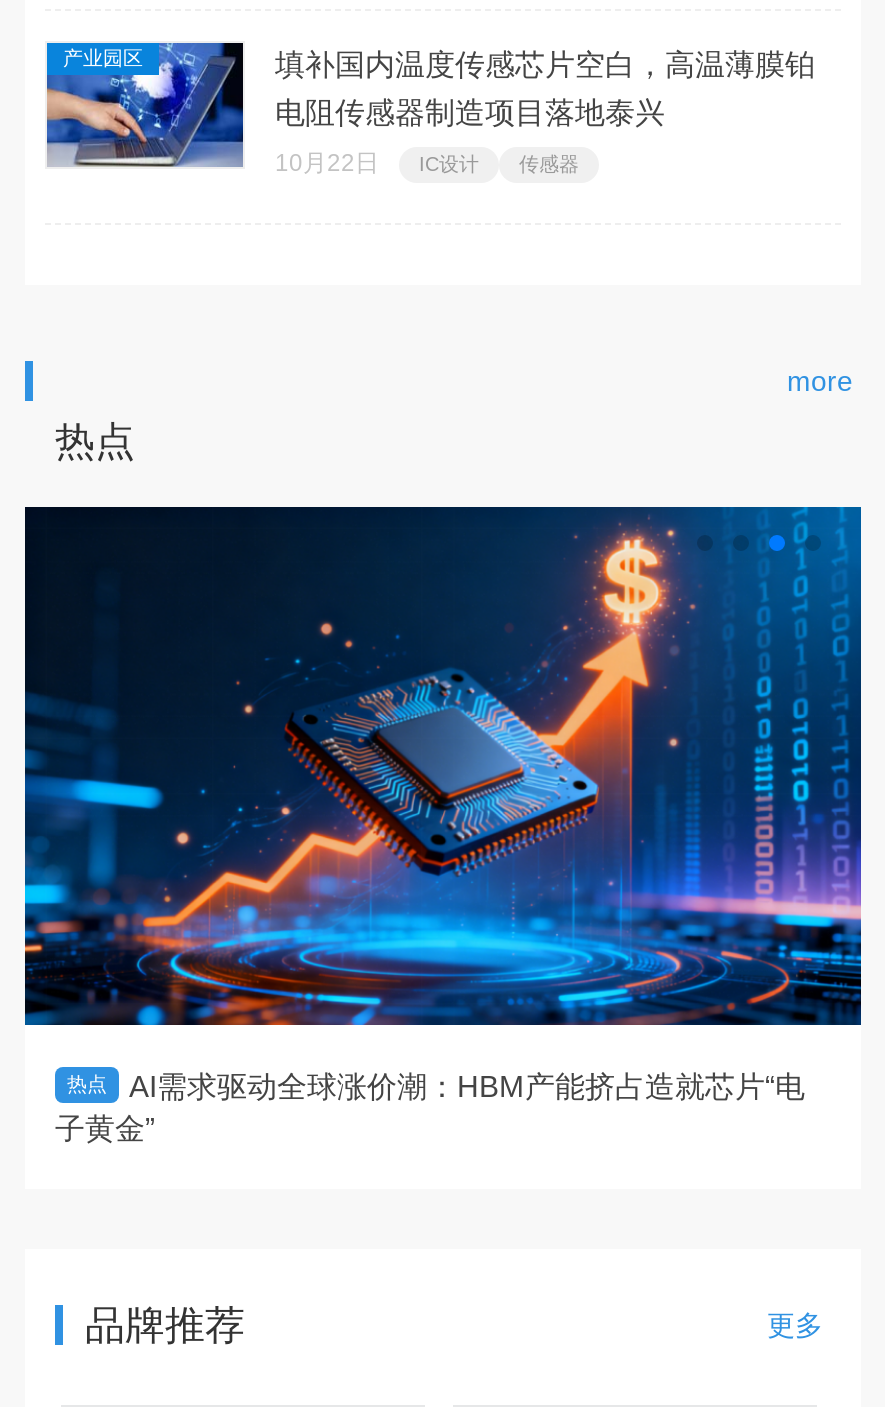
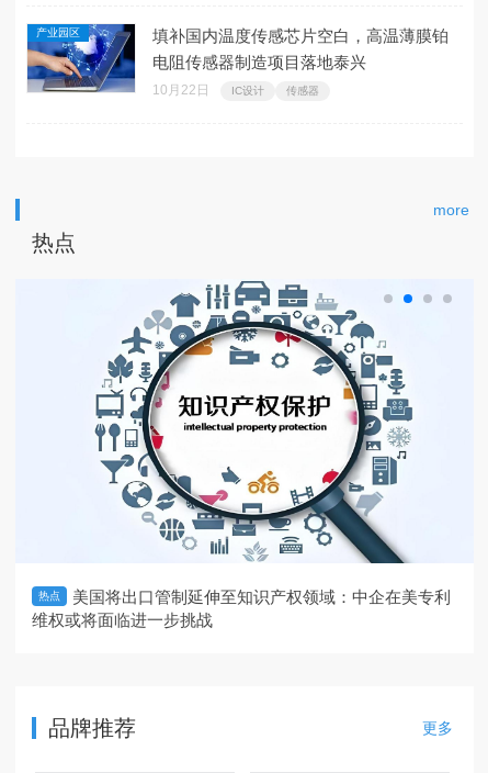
[23,505,863,1145] [image] | AI需求驱动全球涨价潮：HBM产能挤占造就芯片“电 | 子黄金” -> [15,279,474,629] [image] | 美国将出口管制延伸至知识产权领域：中企在美专利 | 维权或将面临进一步挑战

